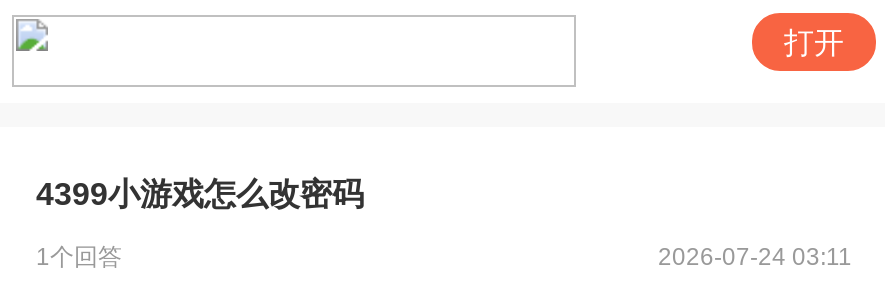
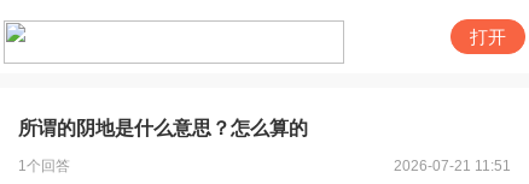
[36,177,364,211] 4399小游戏怎么改密码 -> [18,118,308,138] 所谓的阴地是什么意思？怎么算的
[658,243,852,271] 2026-07-24 03:11 -> [394,158,511,174] 2026-07-21 11:51

